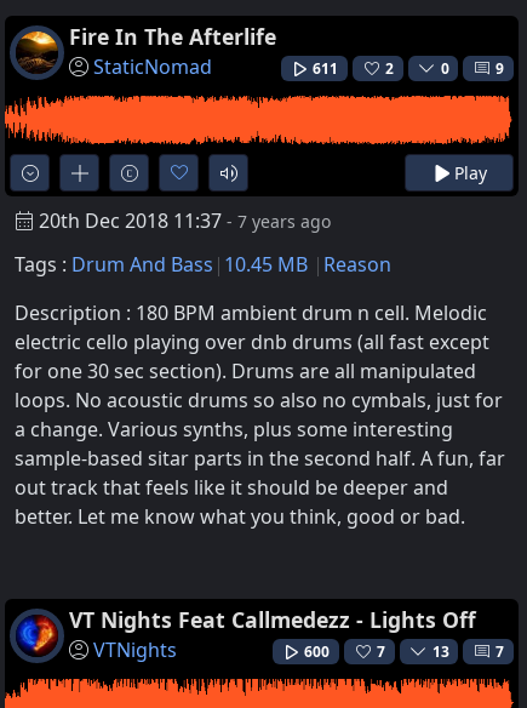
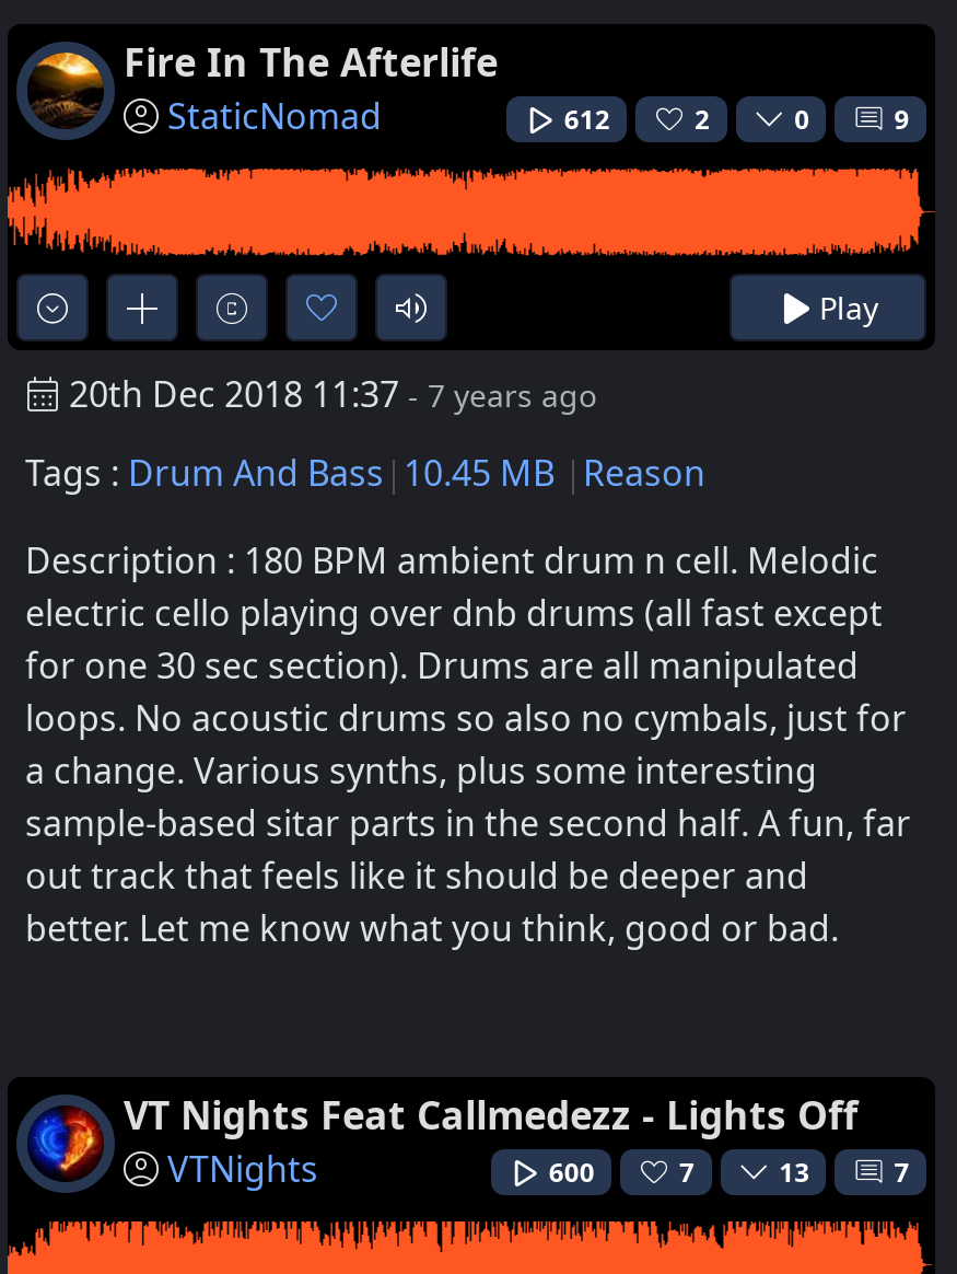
[313,58,338,79] 611 -> [564,100,610,138] 612

